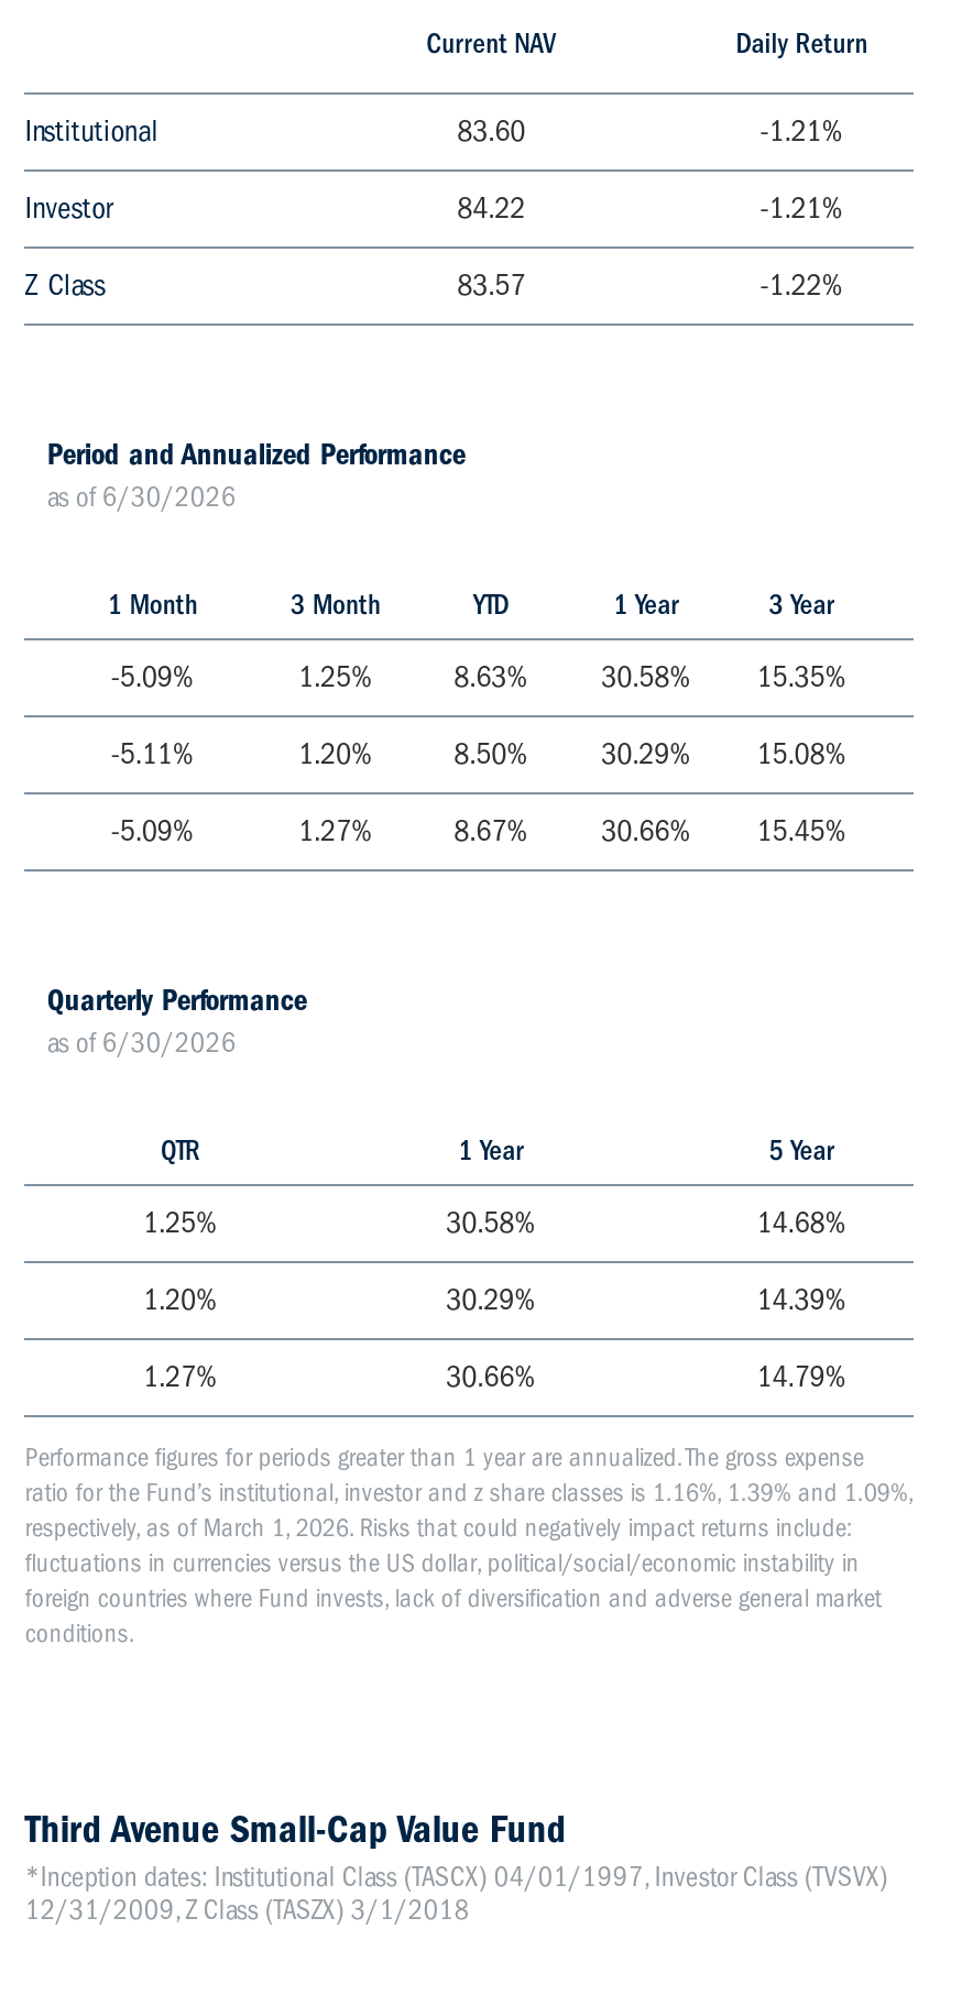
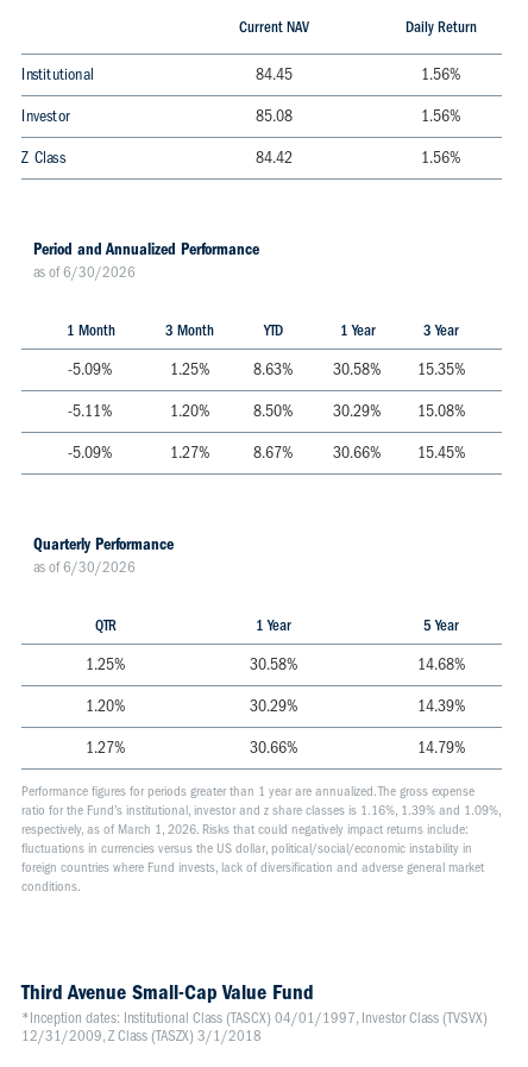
[457,113,525,150] 83.60 -> [255,65,292,85] 84.45
[760,113,844,150] -1.21% -> [421,65,462,85] 1.56%
[457,190,525,227] 84.22 -> [255,106,292,126] 85.08
[760,190,844,227] -1.21% -> [421,106,462,126] 1.56%
[457,267,525,304] 83.57 -> [255,148,292,168] 84.42
[760,267,844,304] -1.22% -> [421,148,462,168] 1.56%

